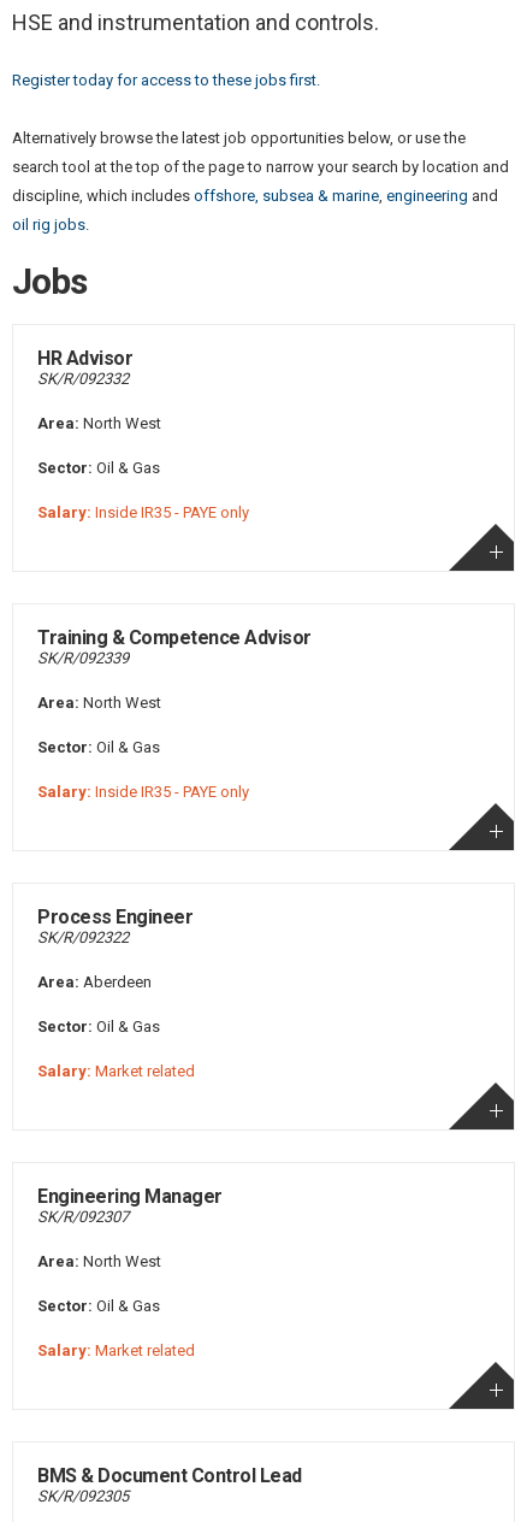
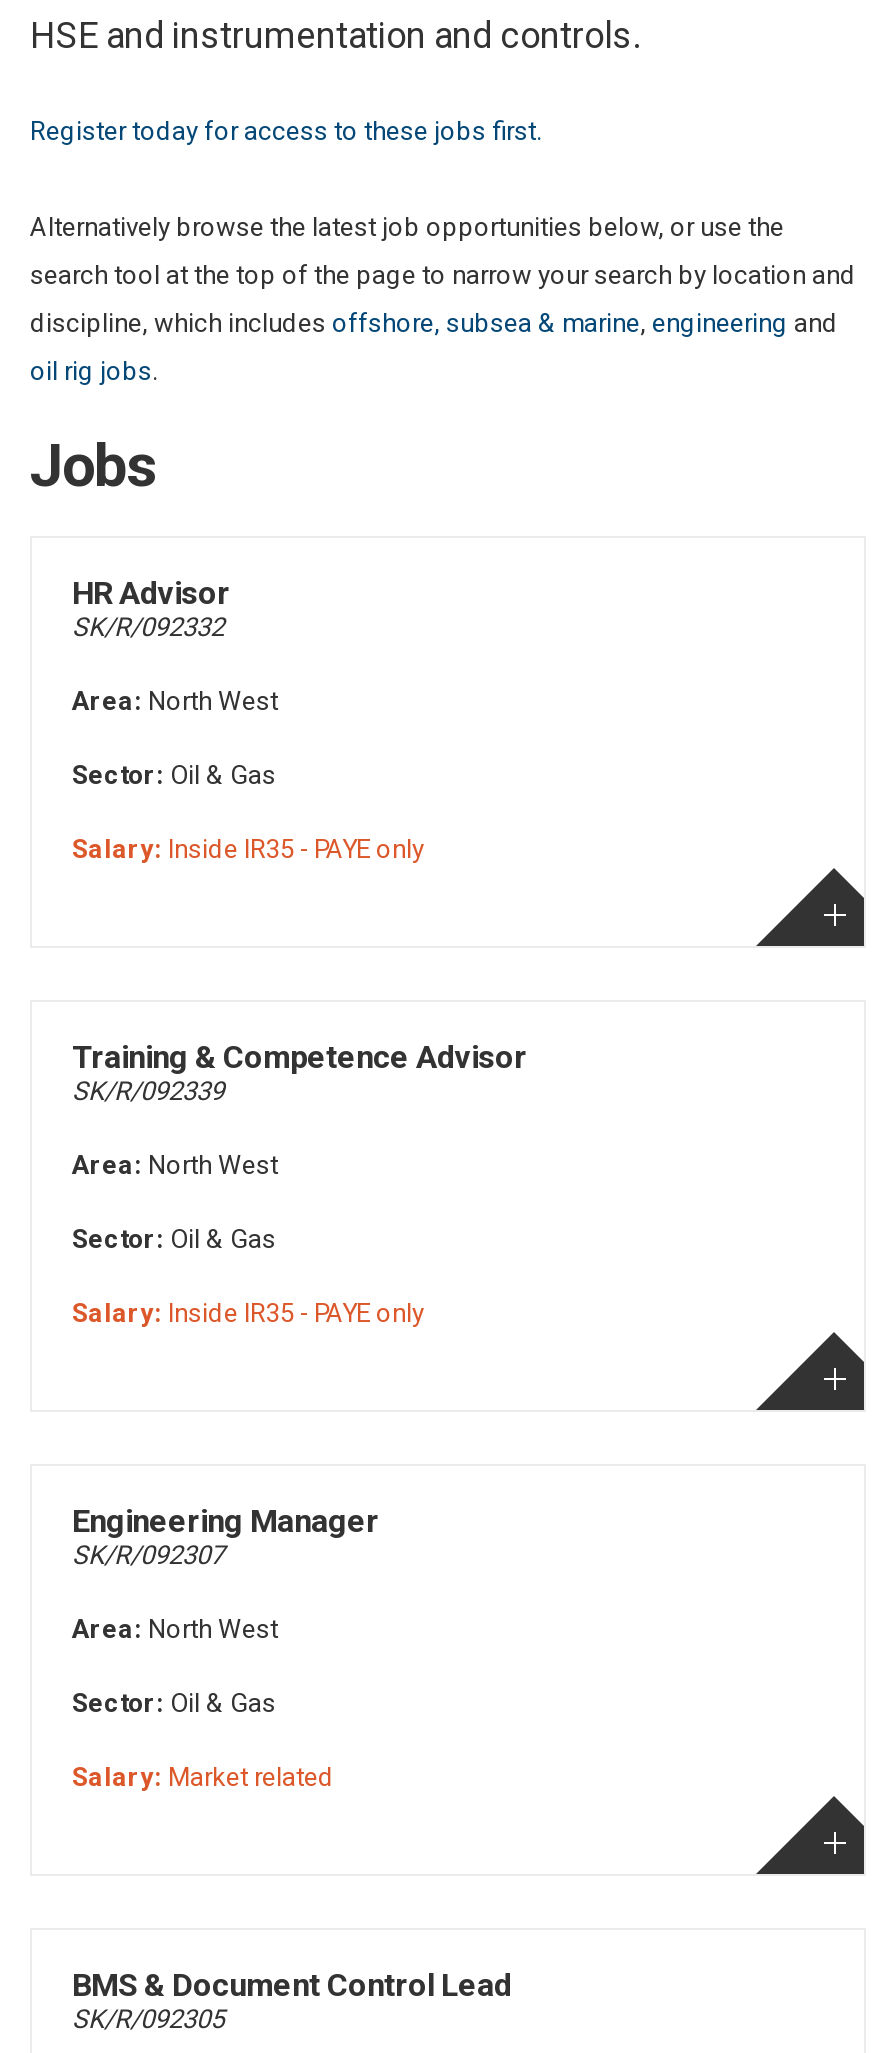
[37,905,195,1080] Process Engineer | SK/R/092322 | Area: Aberdeen | Sector: Oil & Gas | Salary: Market related -> none

